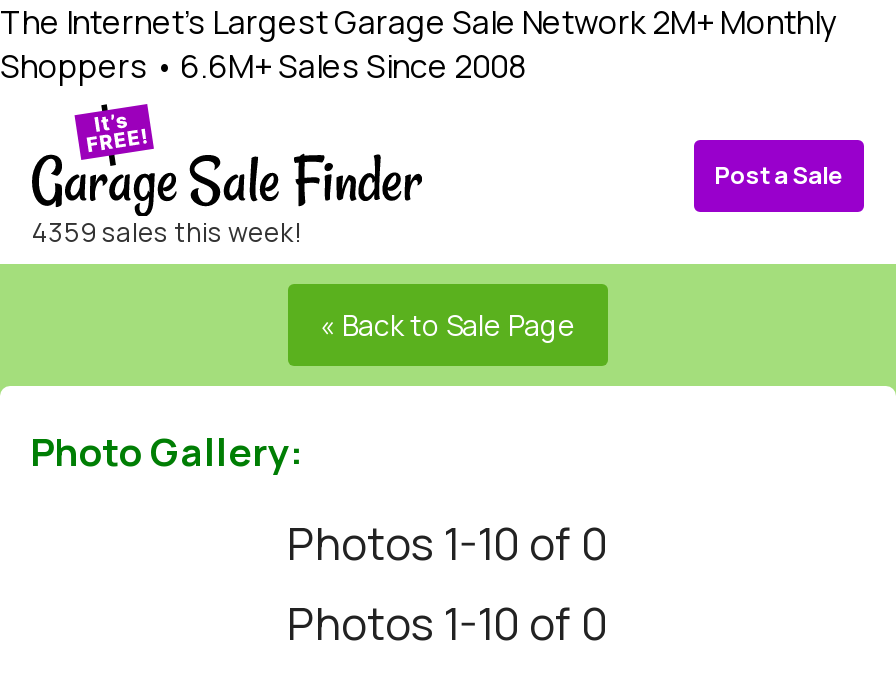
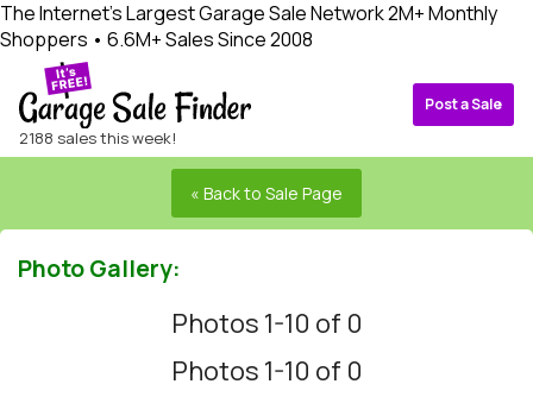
[32,213,314,249] 4359 sales this week! -> [19,127,183,148] 2188 sales this week!

